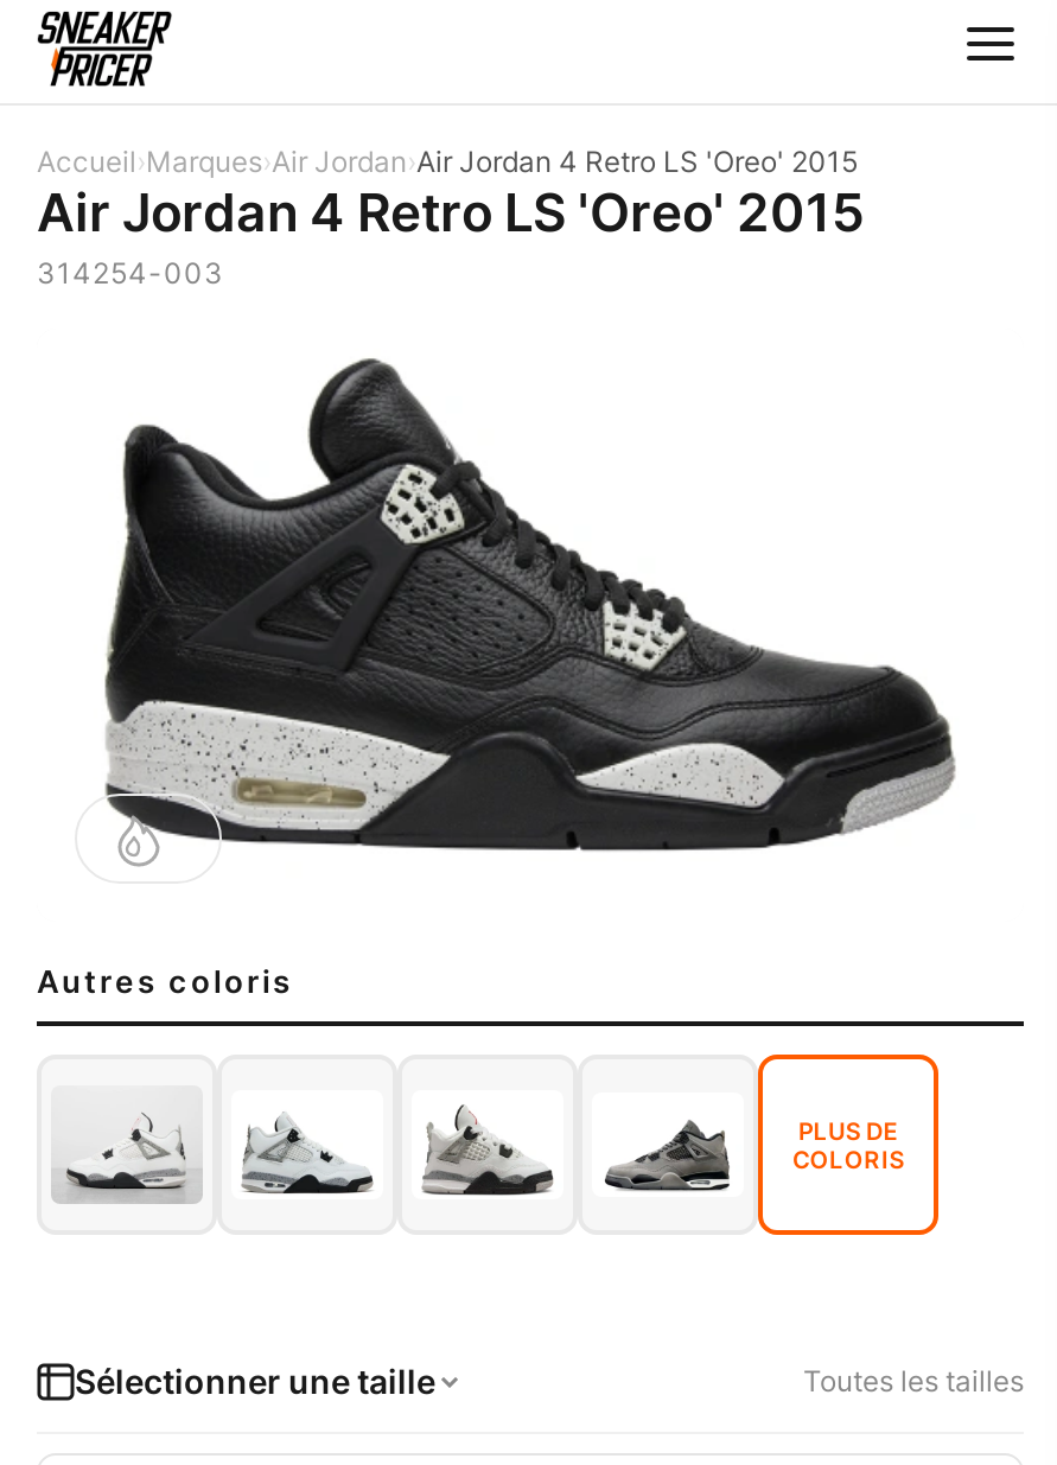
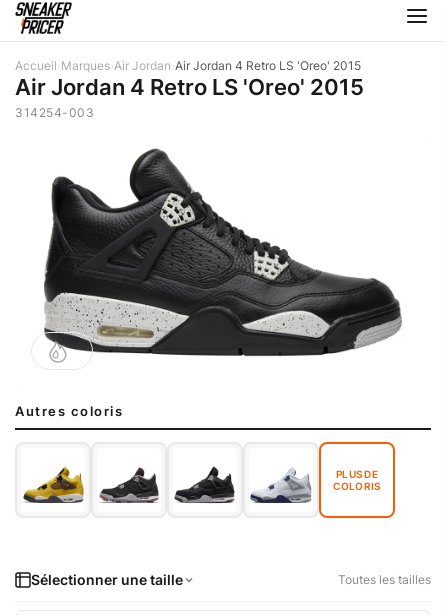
[51,1112,198,1199] [image] -> [22,466,84,503] [image]
[238,1114,376,1199] [image] -> [99,467,159,504] [image]
[416,1104,556,1199] [image] -> [174,464,235,504] [image]
[597,1121,739,1199] [image] -> [250,470,312,504] [image]

